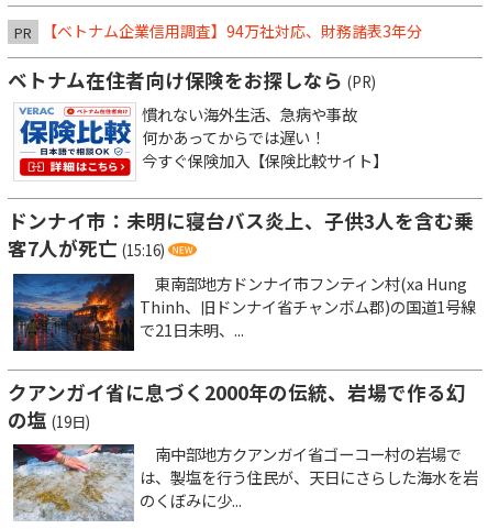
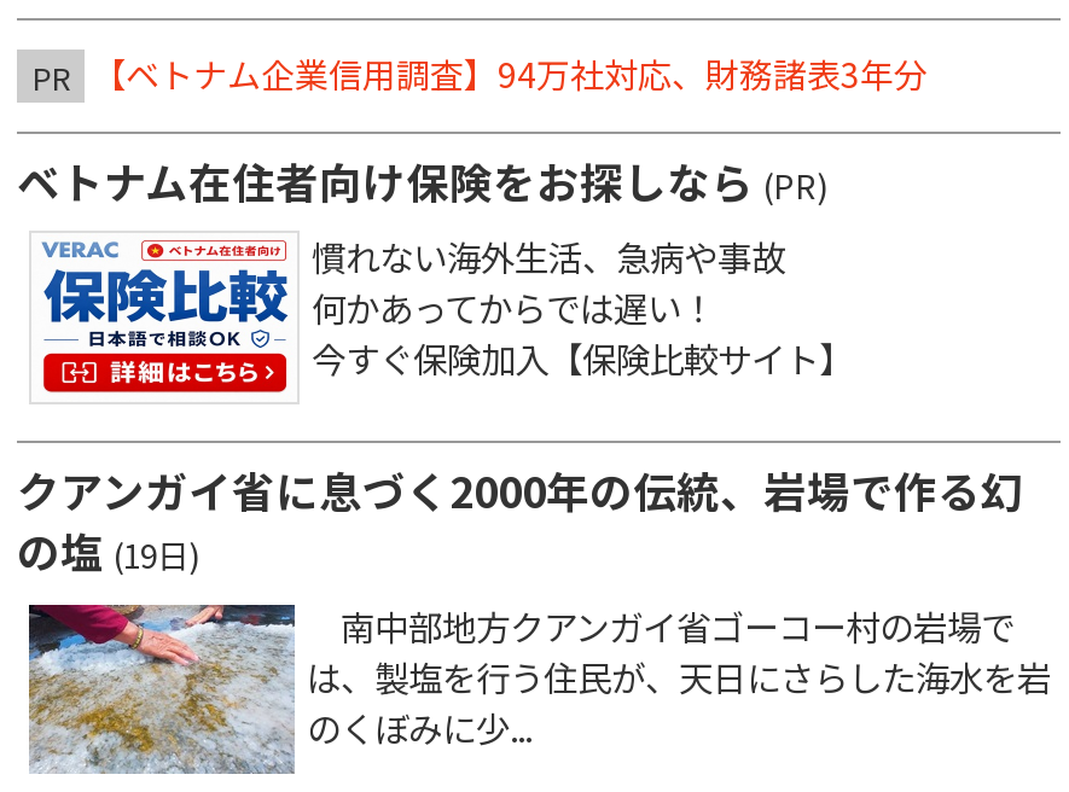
[8,207,476,352] [image] | ドンナイ市：未明に寝台バス炎上、子供3人を含む乗 | 客7人が死亡 (15:16) | 東南部地方ドンナイ市フンティン村(xa Hung | Thinh、旧ドンナイ省チャンボム郡)の国道1号線 | で21日未明、... -> none

